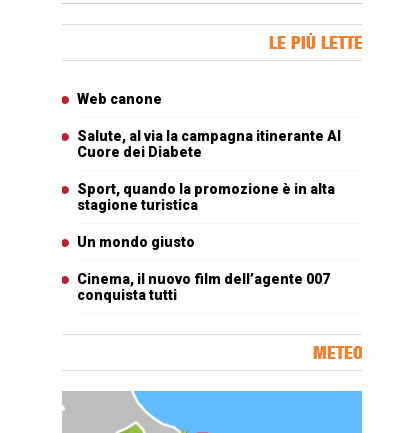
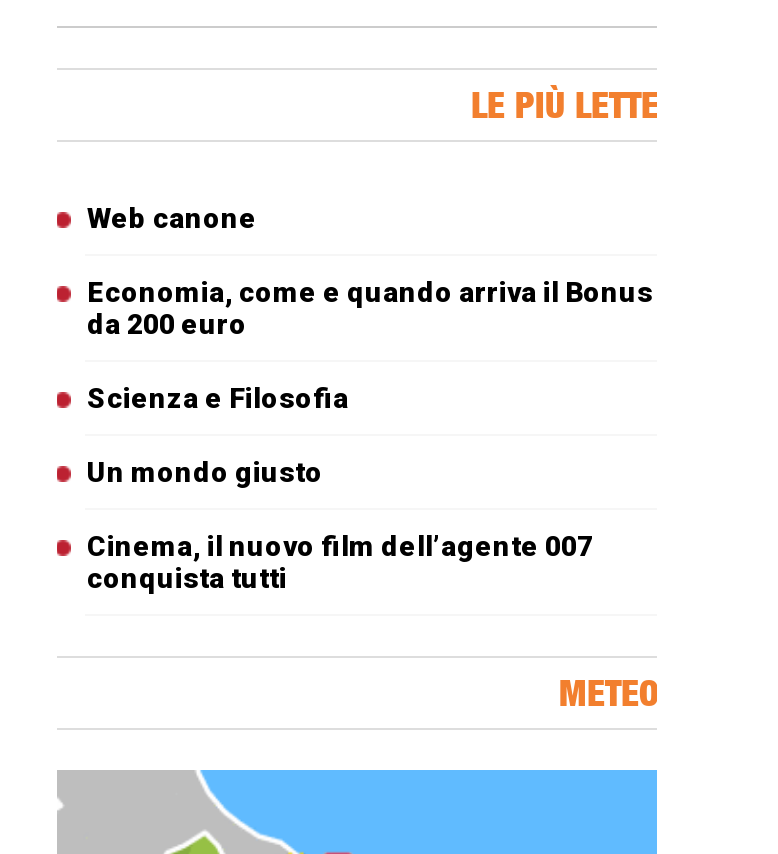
[77,128,341,160] Salute, al via la campagna itinerante Al | Cuore dei Diabete -> [87,277,653,341] Economia, come e quando arriva il Bonus | da 200 euro
[77,181,335,213] Sport, quando la promozione è in alta | stagione turistica -> [87,383,349,415] Scienza e Filosofia

